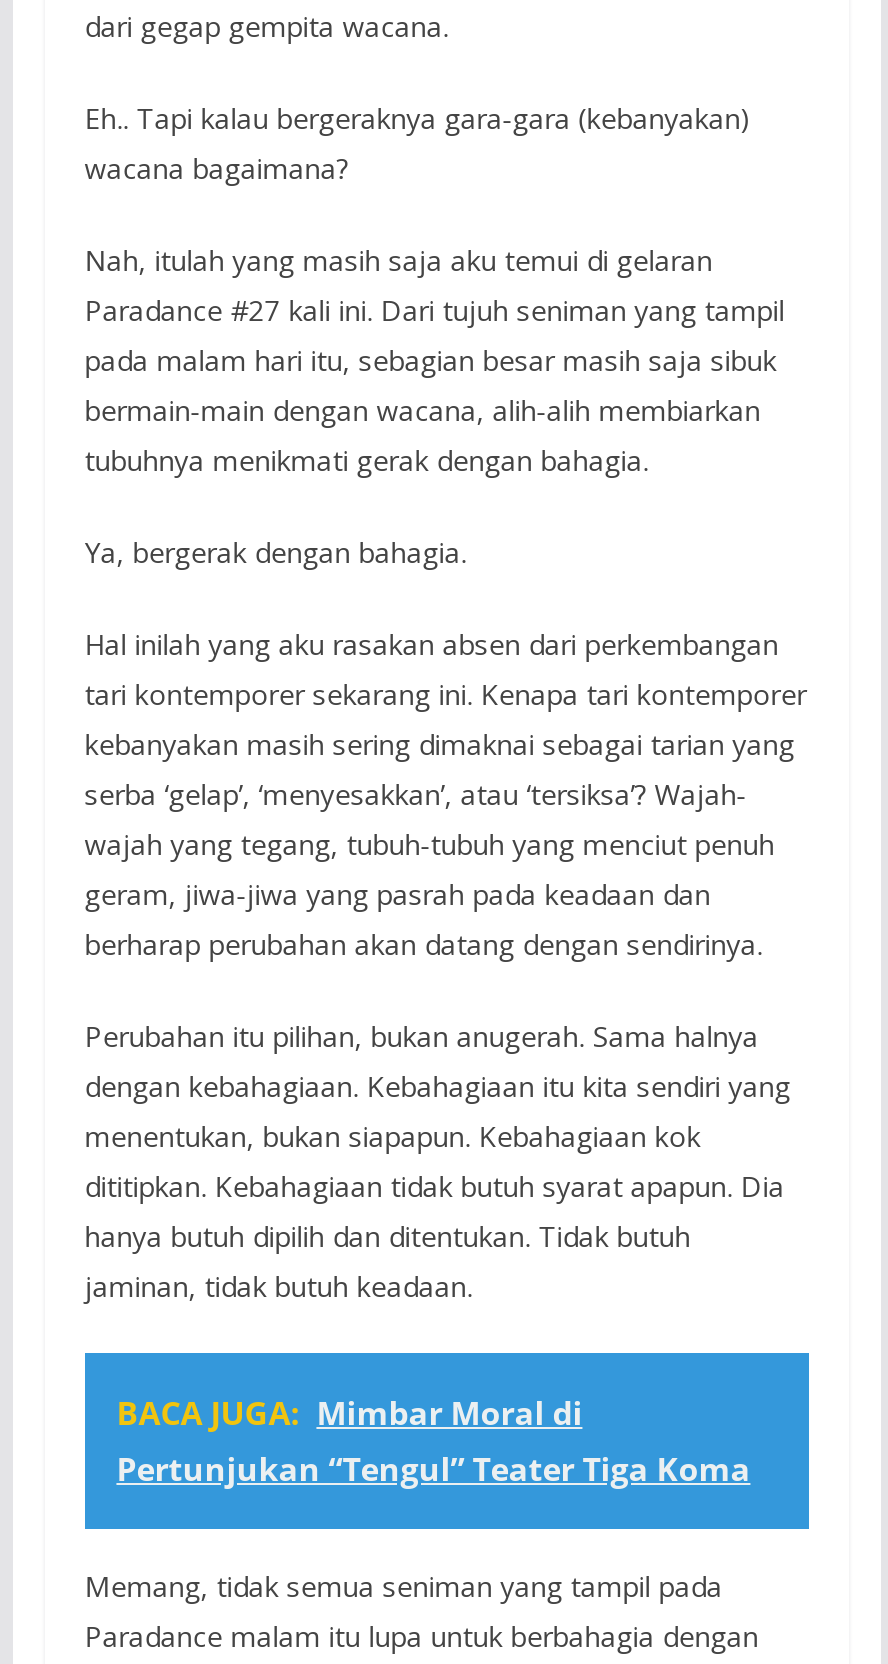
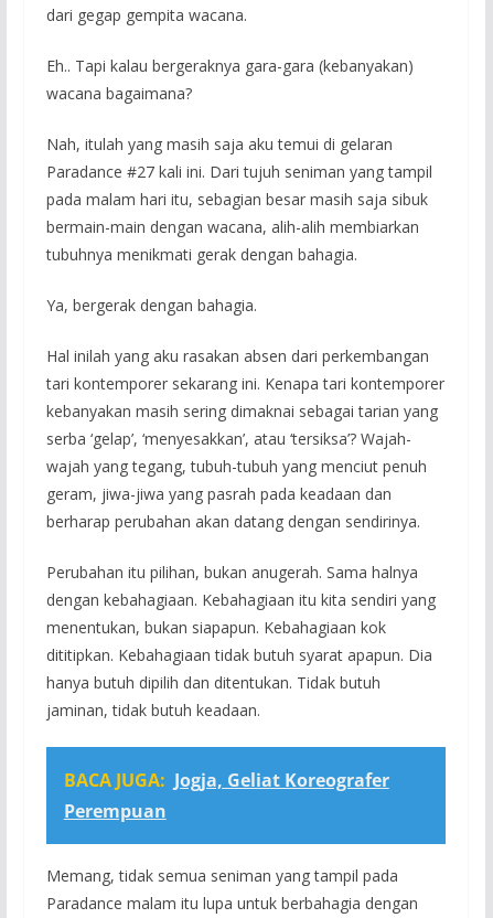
[116,1392,750,1492] BACA JUGA: Mimbar Moral di | Pertunjukan “Tengul” Teater Tiga Koma -> [64,768,389,823] BACA JUGA: Jogja, Geliat Koreografer | Perempuan

